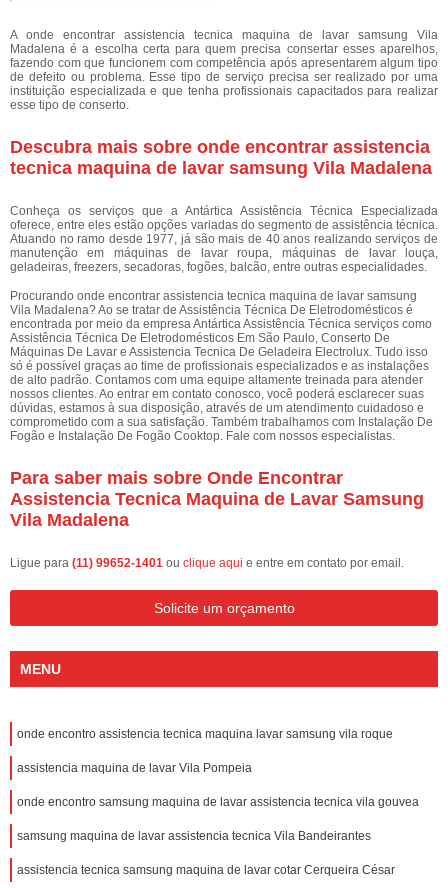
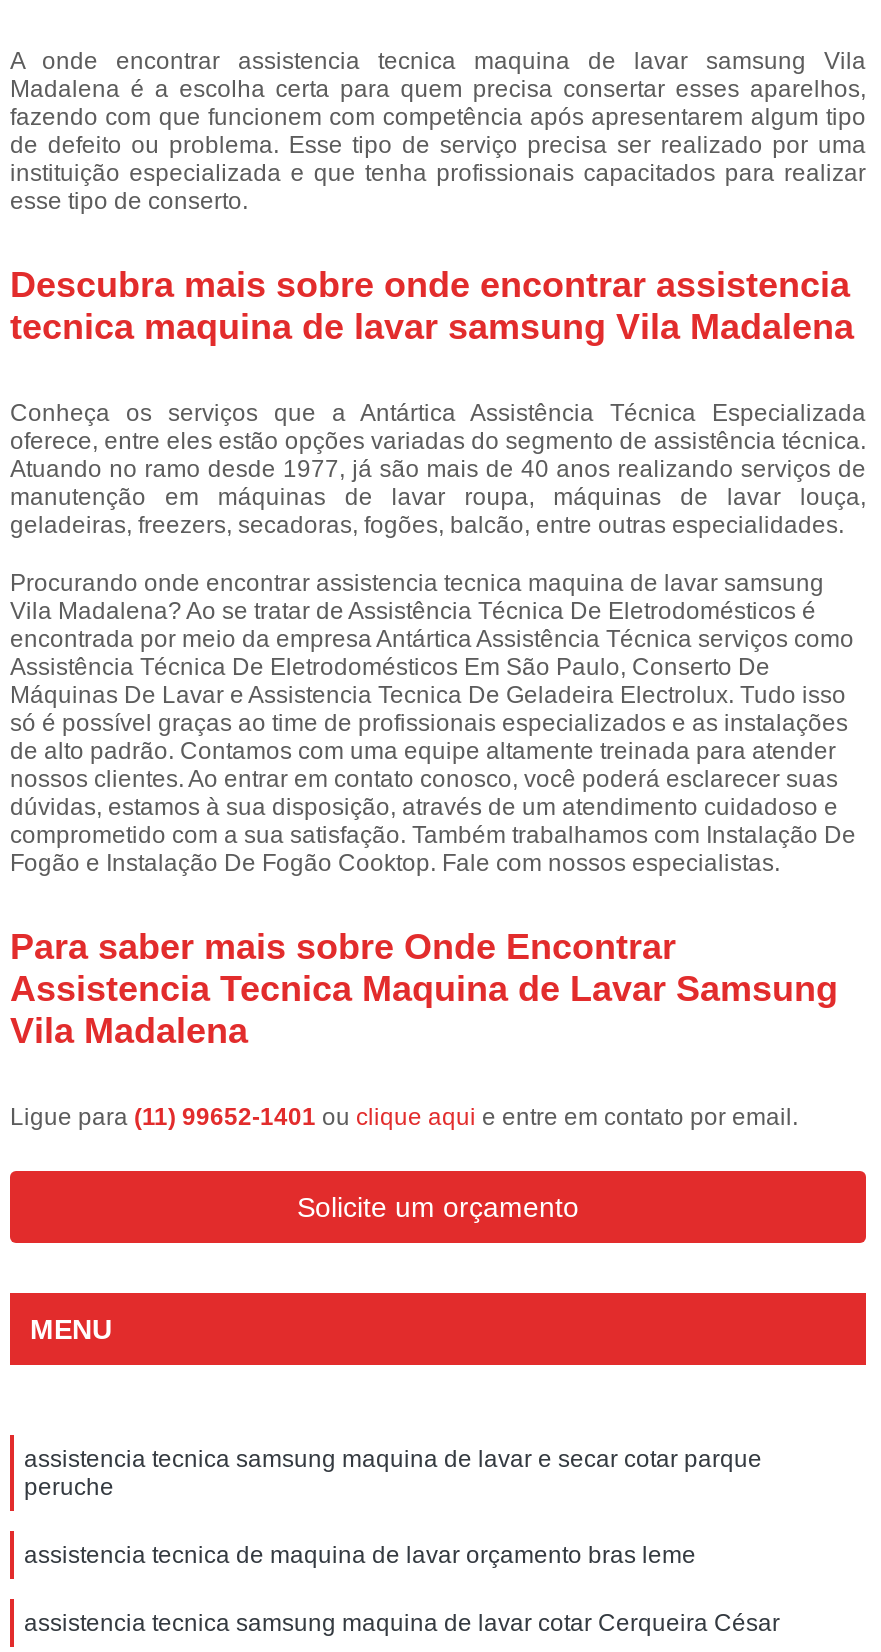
[17,727,419,843] onde encontro assistencia tecnica maquina lavar samsung vila roque | assistencia maquina de lavar Vila Pompeia | onde encontro samsung maquina de lavar assistencia tecnica vila gouvea | samsung maquina de lavar assistencia tecnica Vila Bandeirantes -> [24,1445,762,1569] assistencia tecnica samsung maquina de lavar e secar cotar parque | peruche | assistencia tecnica de maquina de lavar orçamento bras leme

